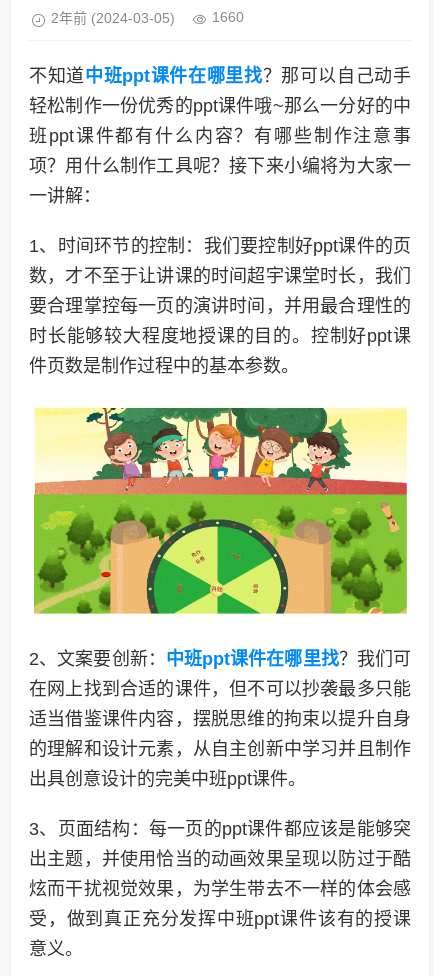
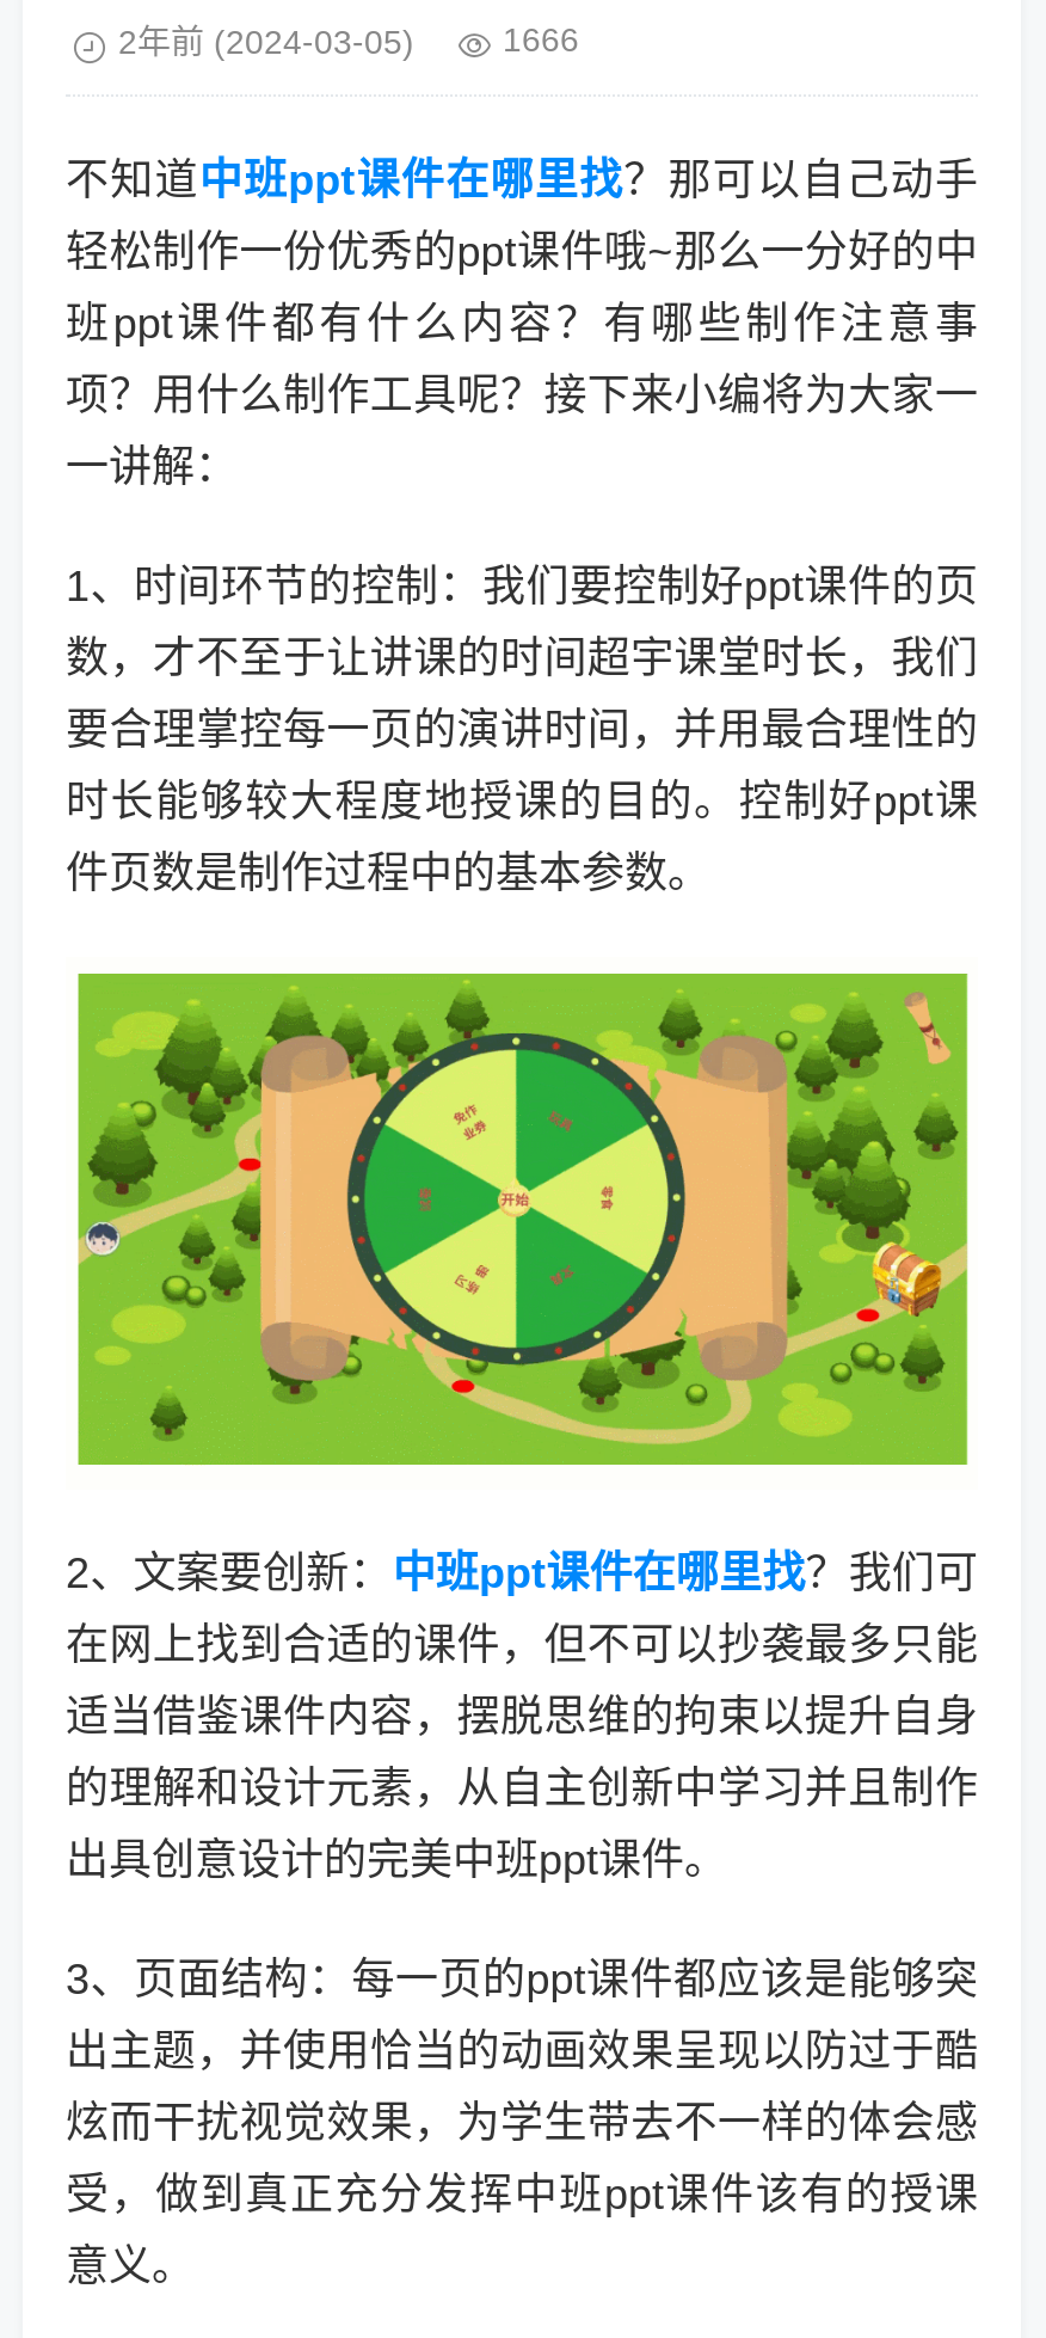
[212,9,244,25] 1660 -> [503,20,579,59] 1666
[34,407,408,614] [image] -> [75,971,968,1466] [image]

